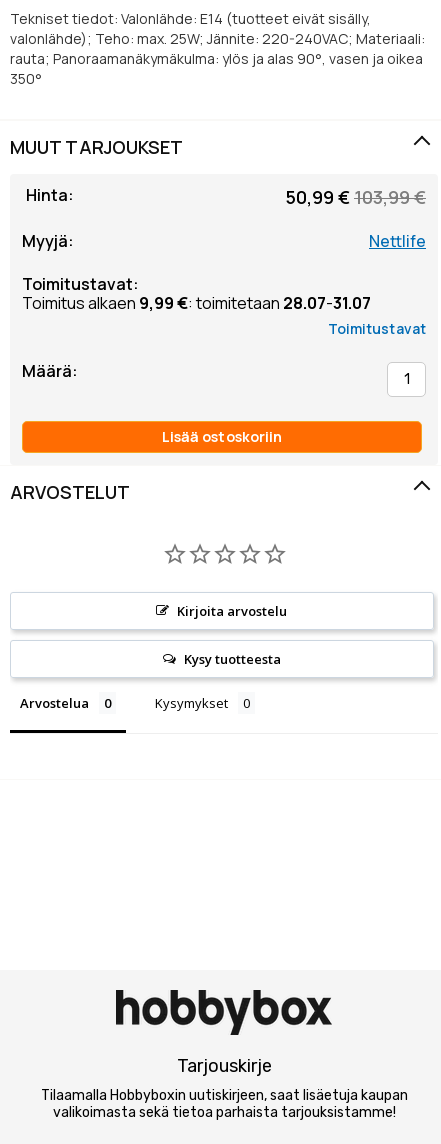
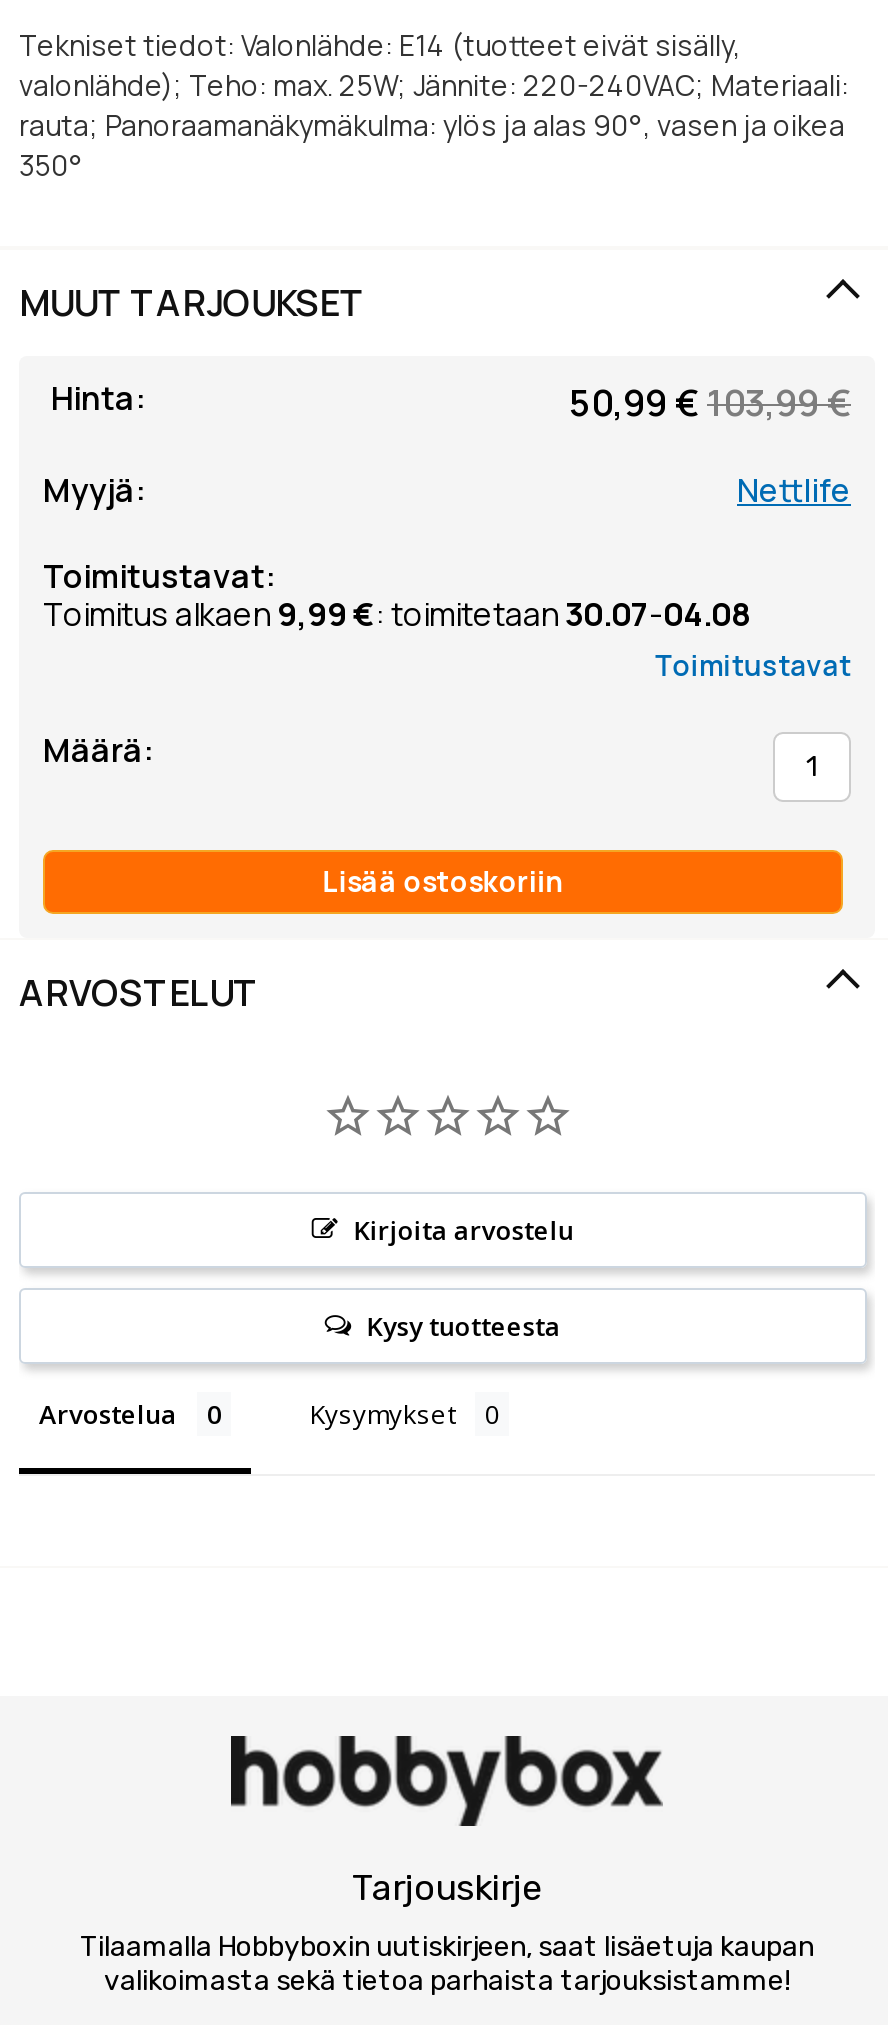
[22,292,371,314] Toimitus alkaen 9,99 €: toimitetaan 28.07-31.07 -> [43,592,751,636] Toimitus alkaen 9,99 €: toimitetaan 30.07-04.08

